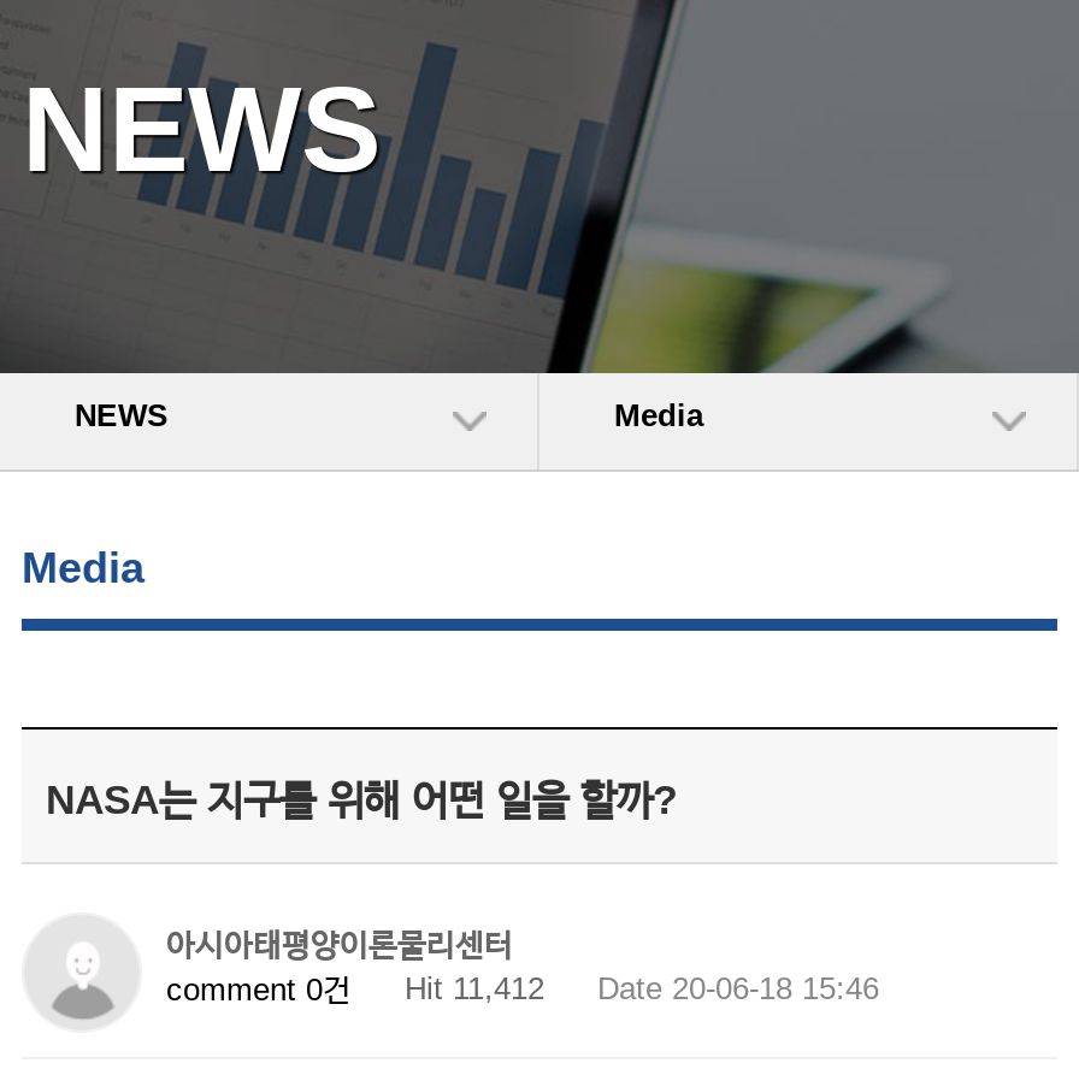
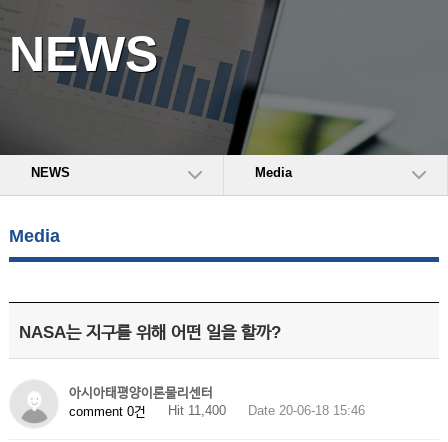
[166,970,879,1008] comment 0건 Hit 11,412 Date 20-06-18 15:46 -> [69,403,365,419] comment 0건 Hit 11,400 Date 20-06-18 15:46

